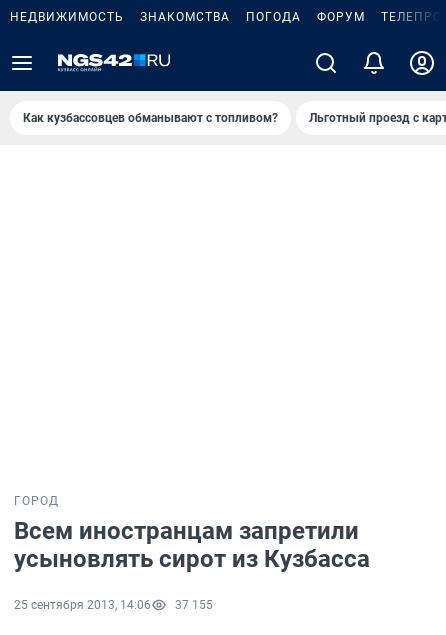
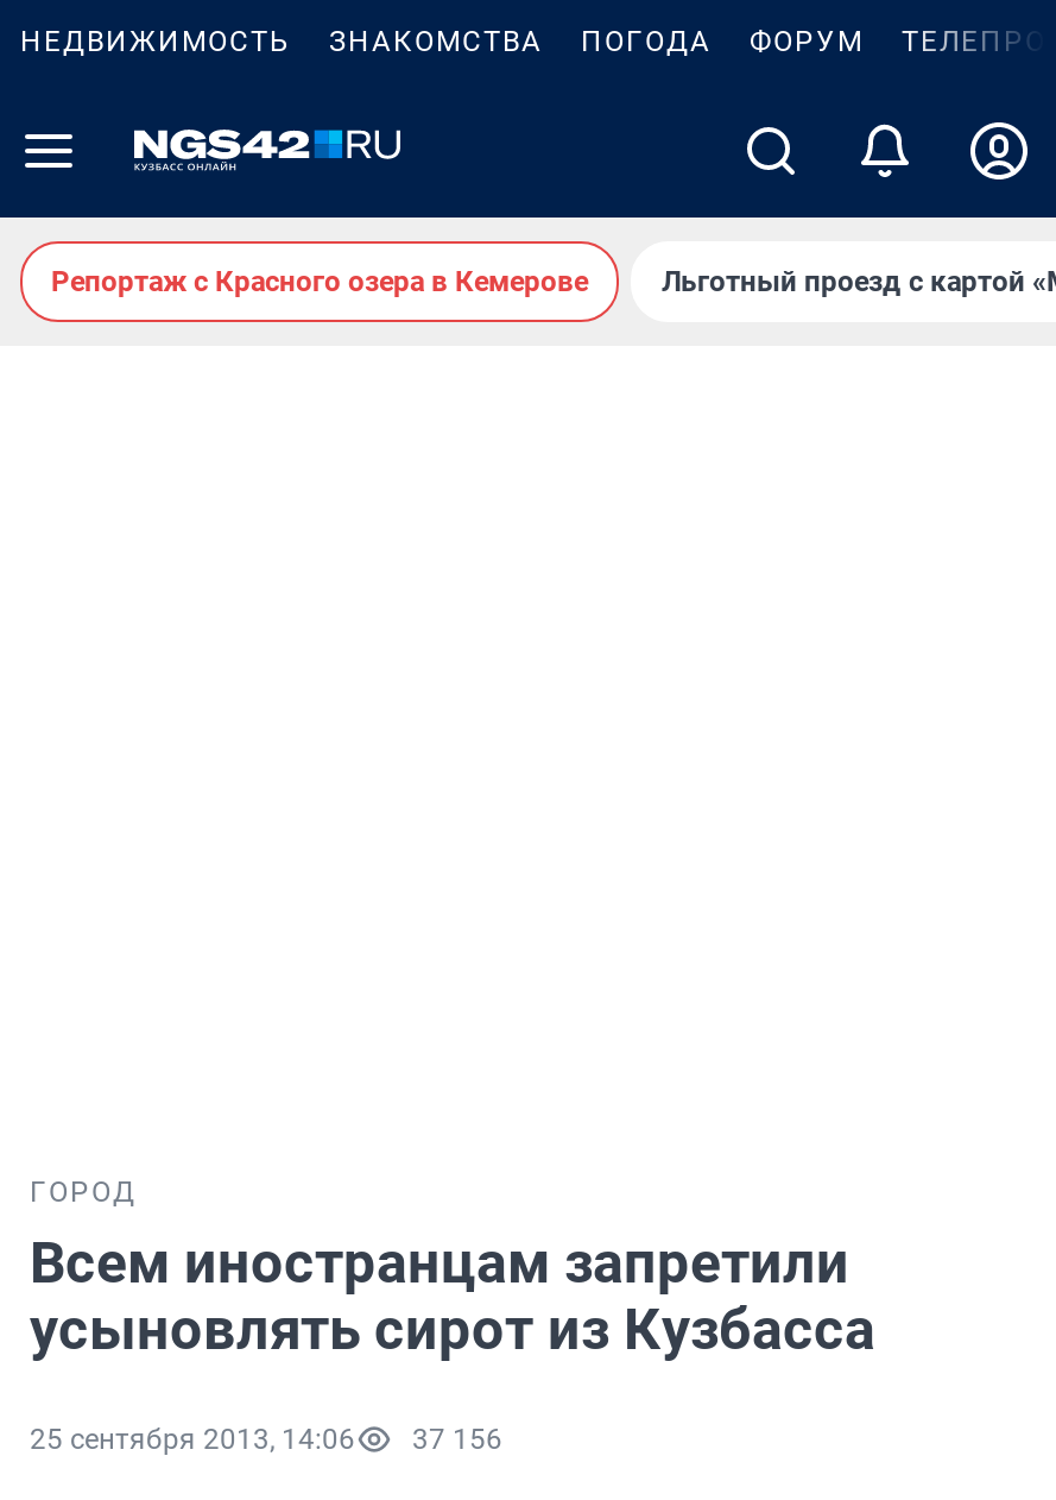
[23,111,278,125] Как кузбассовцев обманывают с топливом? -> [51,265,588,298] Репортаж с Красного озера в Кемерове
[14,598,213,612] 25 сентября 2013, 14:06 37 155 -> [30,1423,502,1456] 25 сентября 2013, 14:06 37 156

